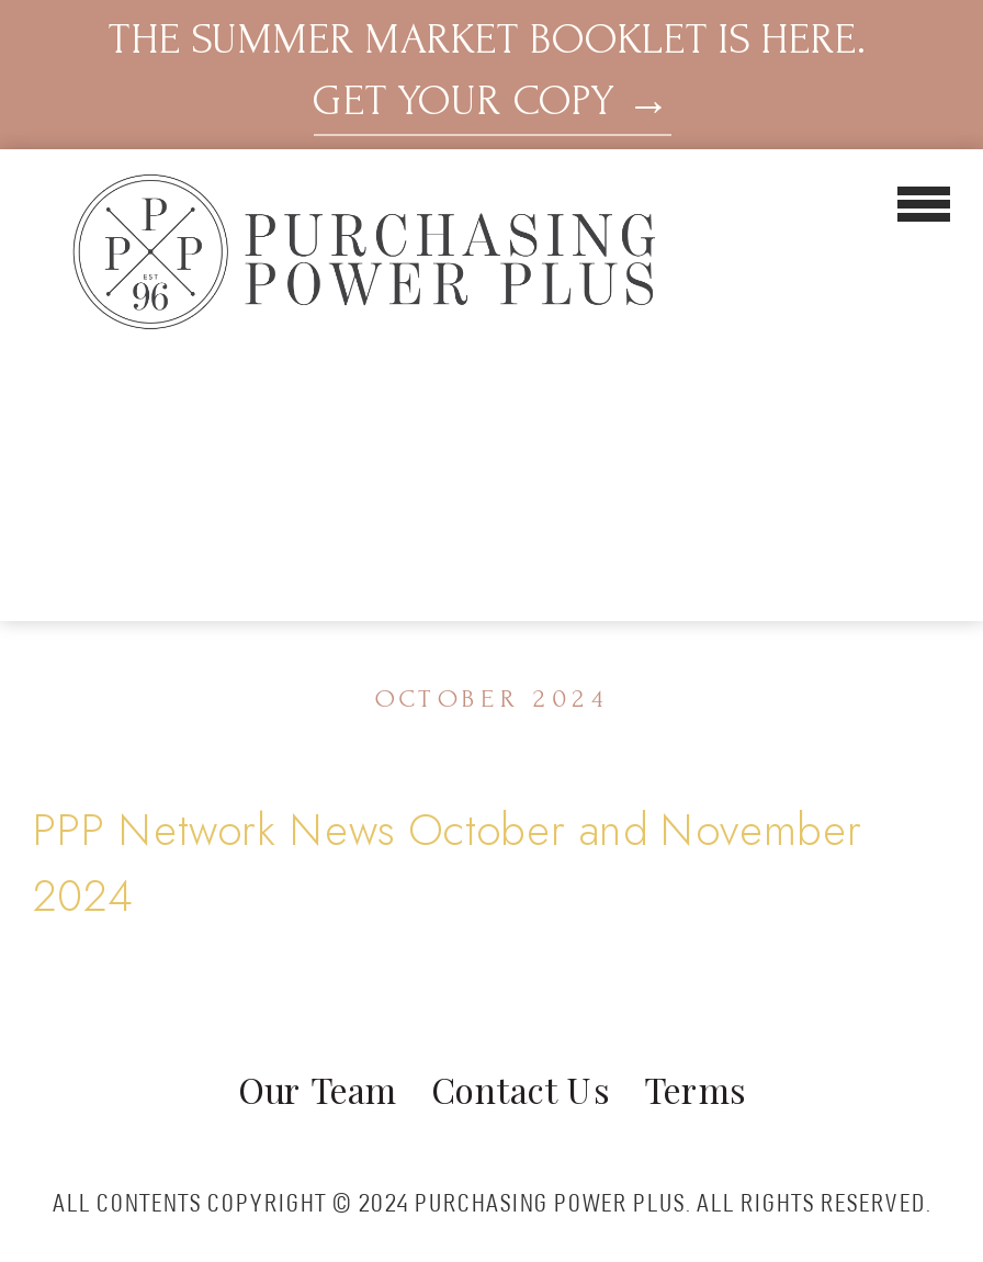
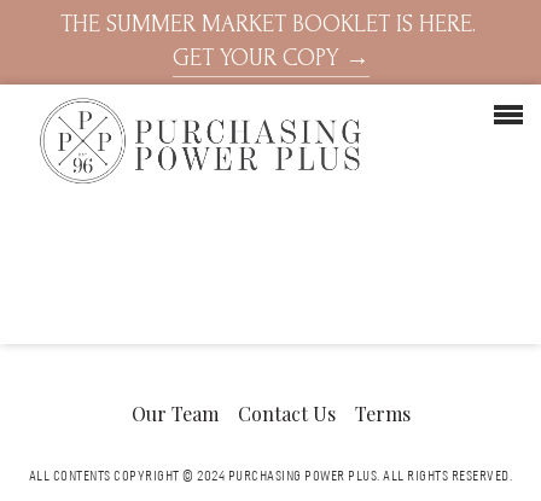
[33,685,862,928] OCTOBER 2024 | PPP Network News October and November | 2024 -> none

